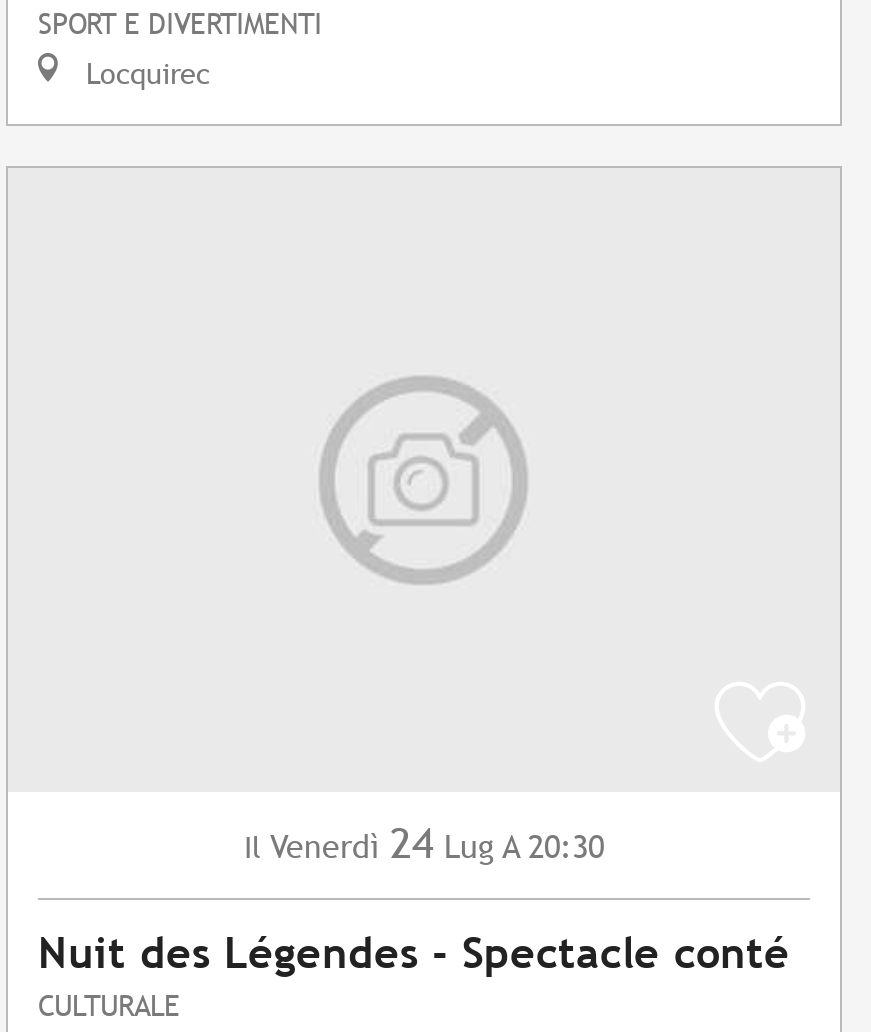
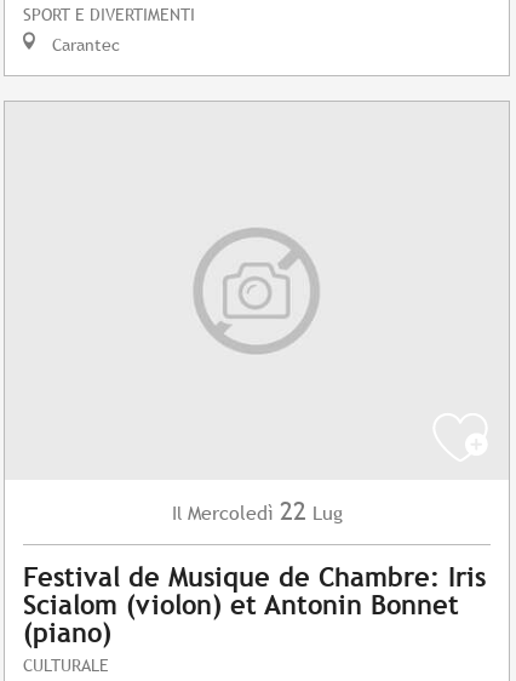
[78,57,210,91] Locquirec -> [47,35,120,55] Carantec
[244,819,604,869] Il Venerdì 24 Lug A 20:30 -> [171,496,342,527] Il Mercoledì 22 Lug
[38,929,790,979] Nuit des Légendes - Spectacle conté -> [23,563,486,649] Festival de Musique de Chambre: Iris | Scialom (violon) et Antonin Bonnet | (piano)

